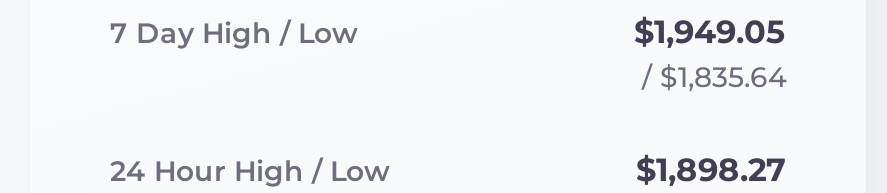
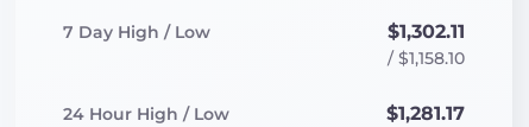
[634,13,786,51] $1,949.05 -> [388,20,465,43] $1,302.11
[642,59,786,95] / $1,835.64 -> [388,47,465,69] / $1,158.10
[636,151,786,189] $1,898.27 -> [386,102,465,125] $1,281.17

